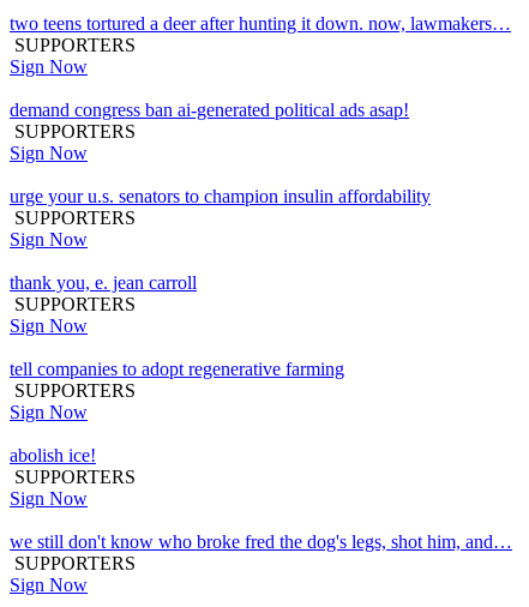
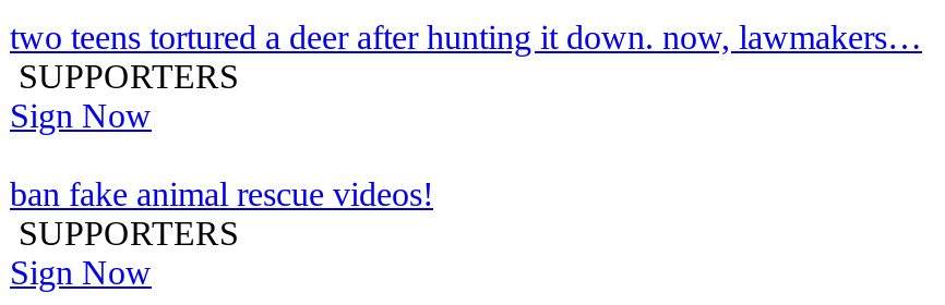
[10,100,512,552] demand congress ban ai-generated political ads asap! | SUPPORTERS | Sign Now | urge your u.s. senators to champion insulin affordability | SUPPORTERS | Sign Now | thank you, e. jean carroll | SUPPORTERS | Sign Now | tell companies to adopt regenerative farming | SUPPORTERS | Sign Now | abolish ice! | SUPPORTERS | Sign Now | we still don't know who broke fred the dog's legs, shot him, and… -> [10,175,433,212] ban fake animal rescue videos!

